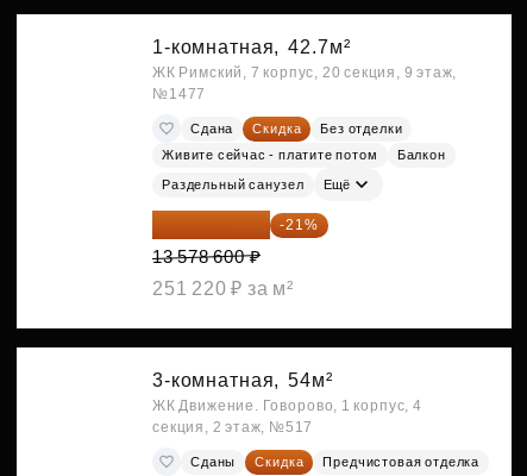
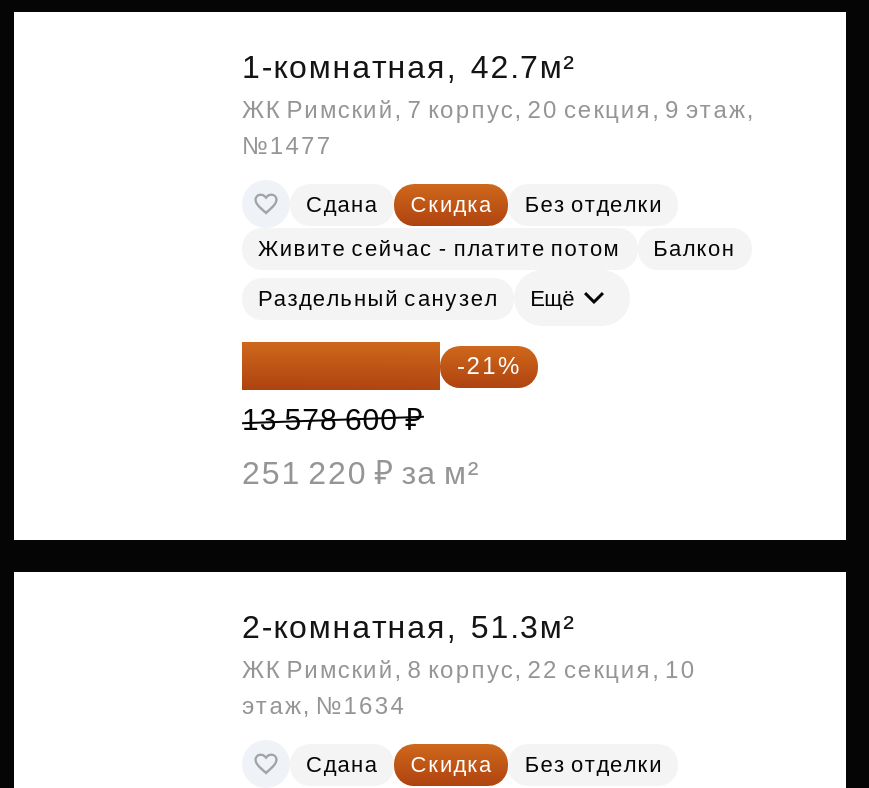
[152,370,422,436] 3-комнатная, 54м² | ЖК Движение. Говорово, 1 корпус, 4 | секция, 2 этаж, №517 -> [242,610,697,720] 2-комнатная, 51.3м² | ЖК Римский, 8 корпус, 22 секция, 10 | этаж, №1634
[190,454,236,468] Сданы -> [306,751,378,775] Сдана
[323,454,480,468] Предчистовая отделка -> [525,751,663,775] Без отделки

